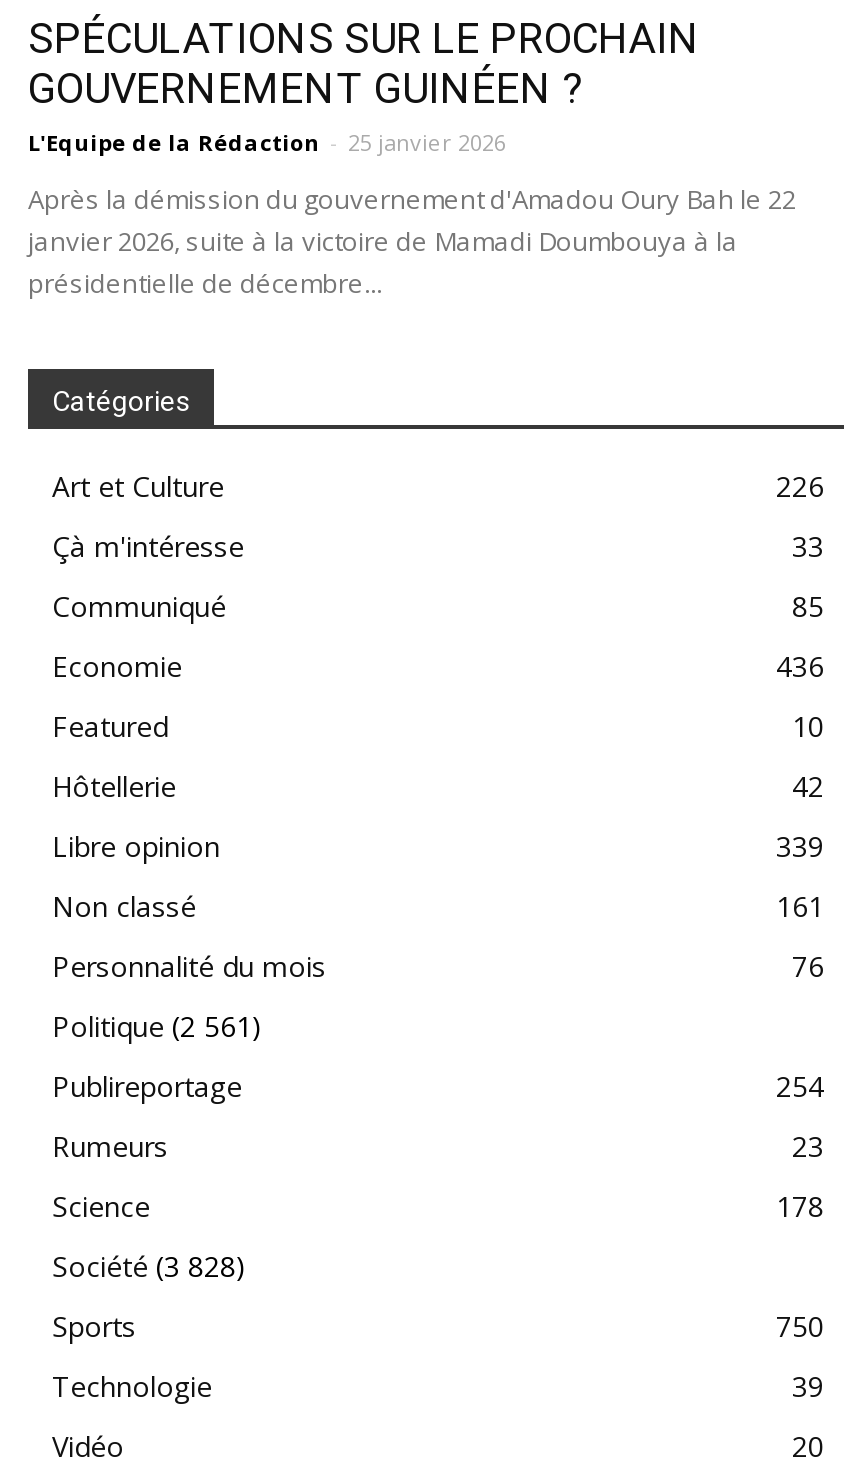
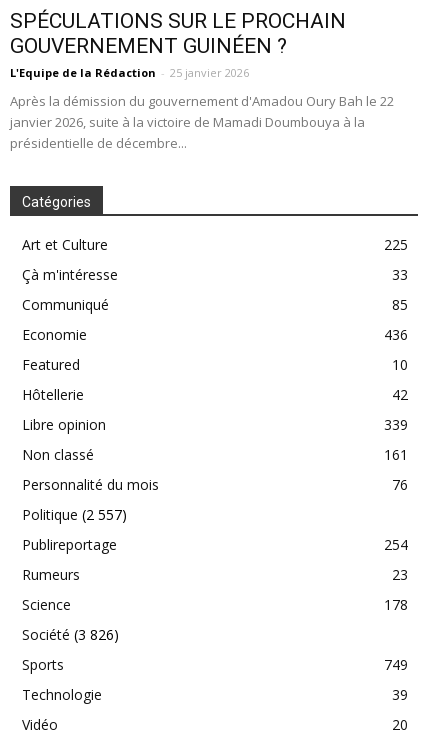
[776,468,824,506] 226 -> [384,235,408,254] 225
[52,1008,262,1046] Politique (2 561) -> [22,505,127,524] Politique (2 557)
[52,1248,246,1286] Société (3 828) -> [22,625,119,644] Société (3 826)
[776,1308,824,1346] 750 -> [384,655,408,674] 749

